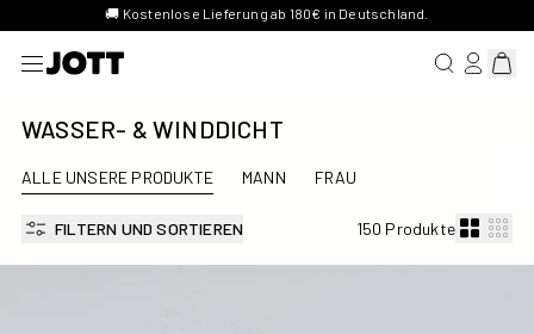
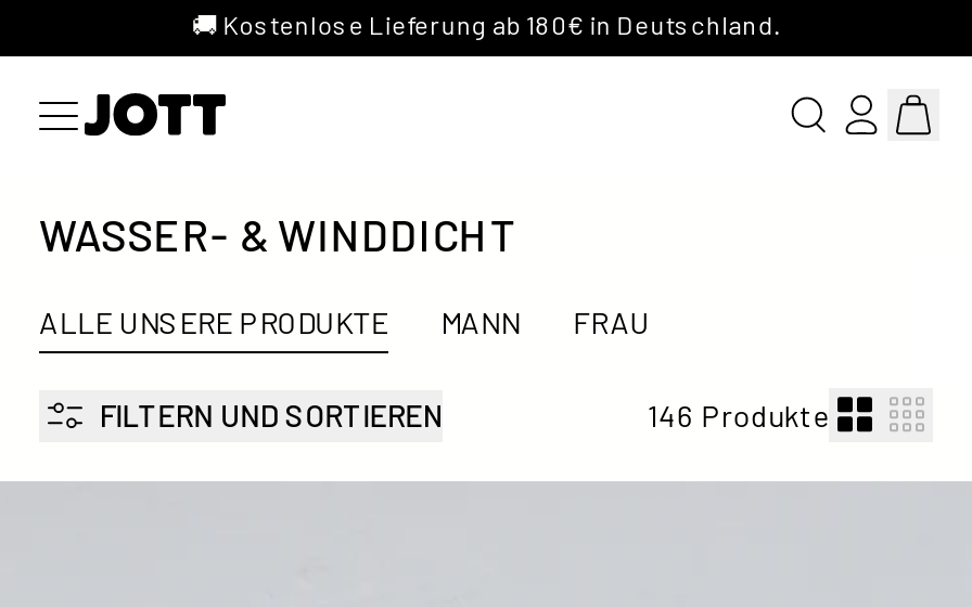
[356,218,455,238] 150 Produkte -> [648,396,829,432] 146 Produkte

